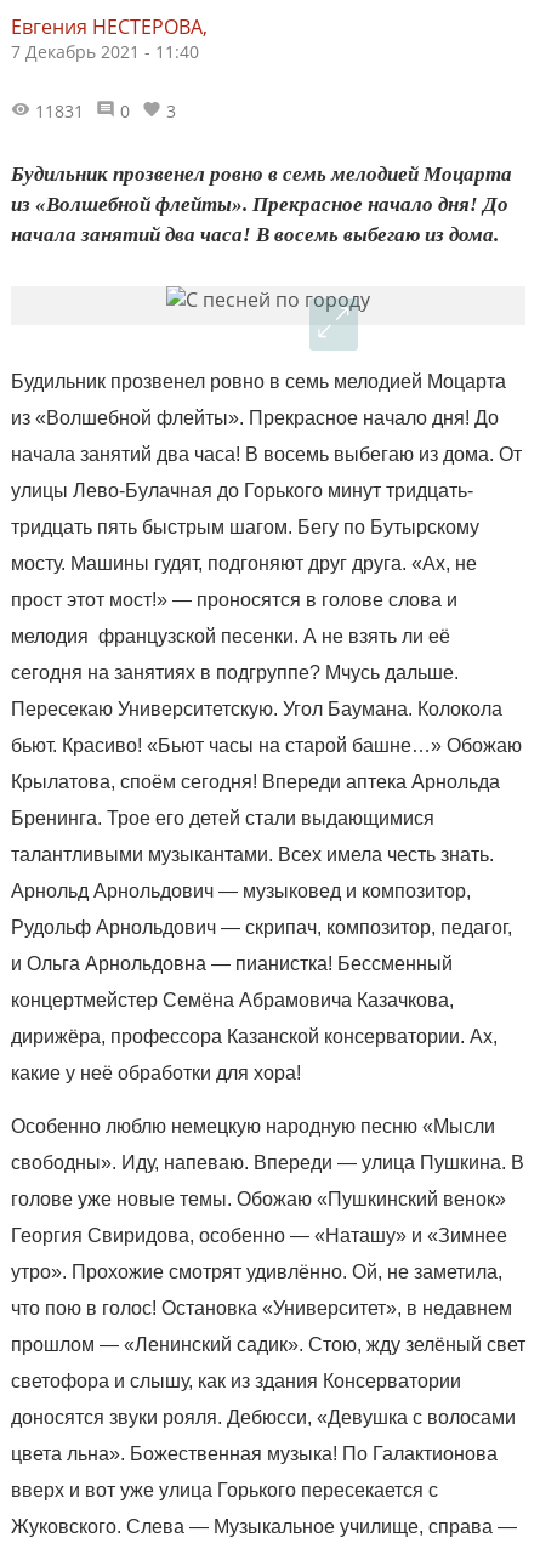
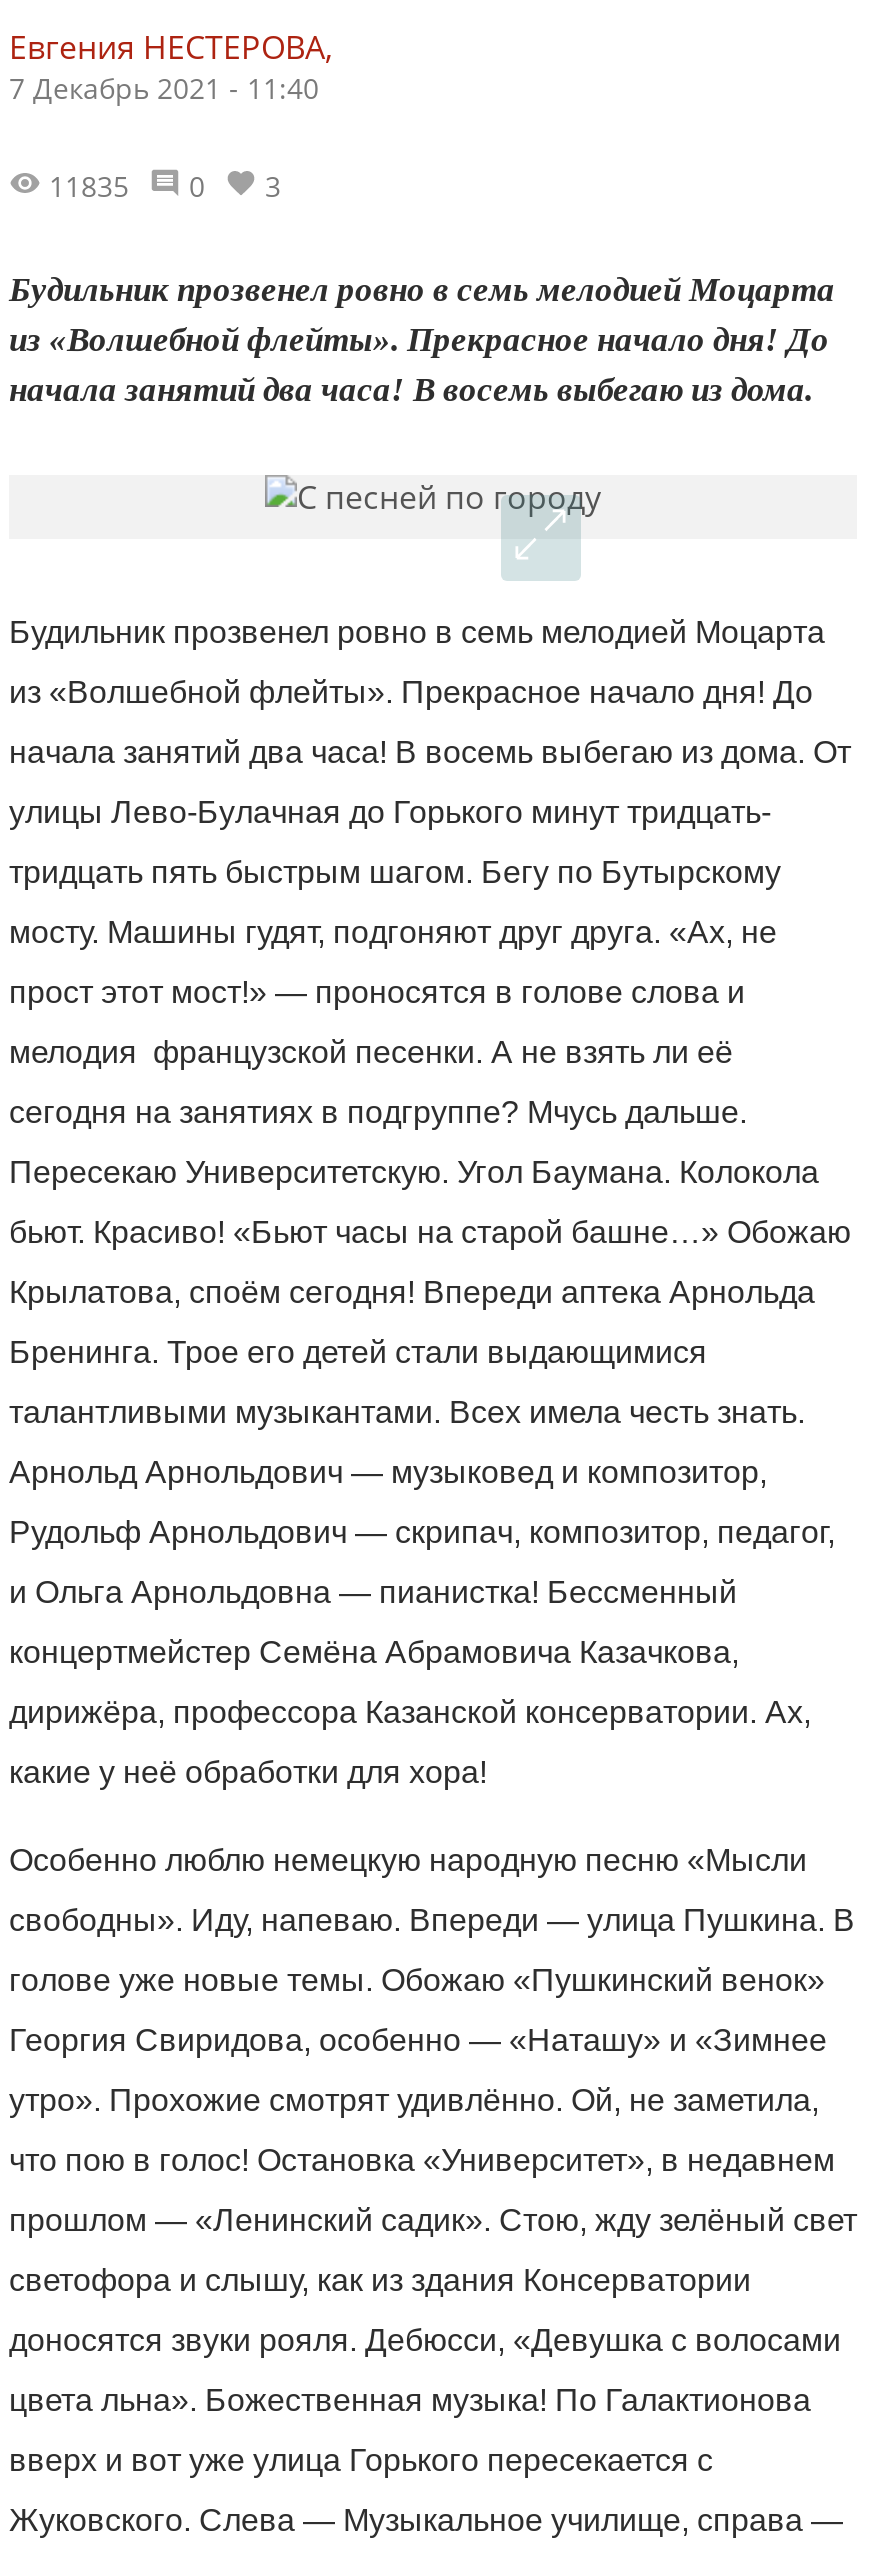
[35,100,176,123] 11831 0 3 -> [49,168,281,206] 11835 0 3

